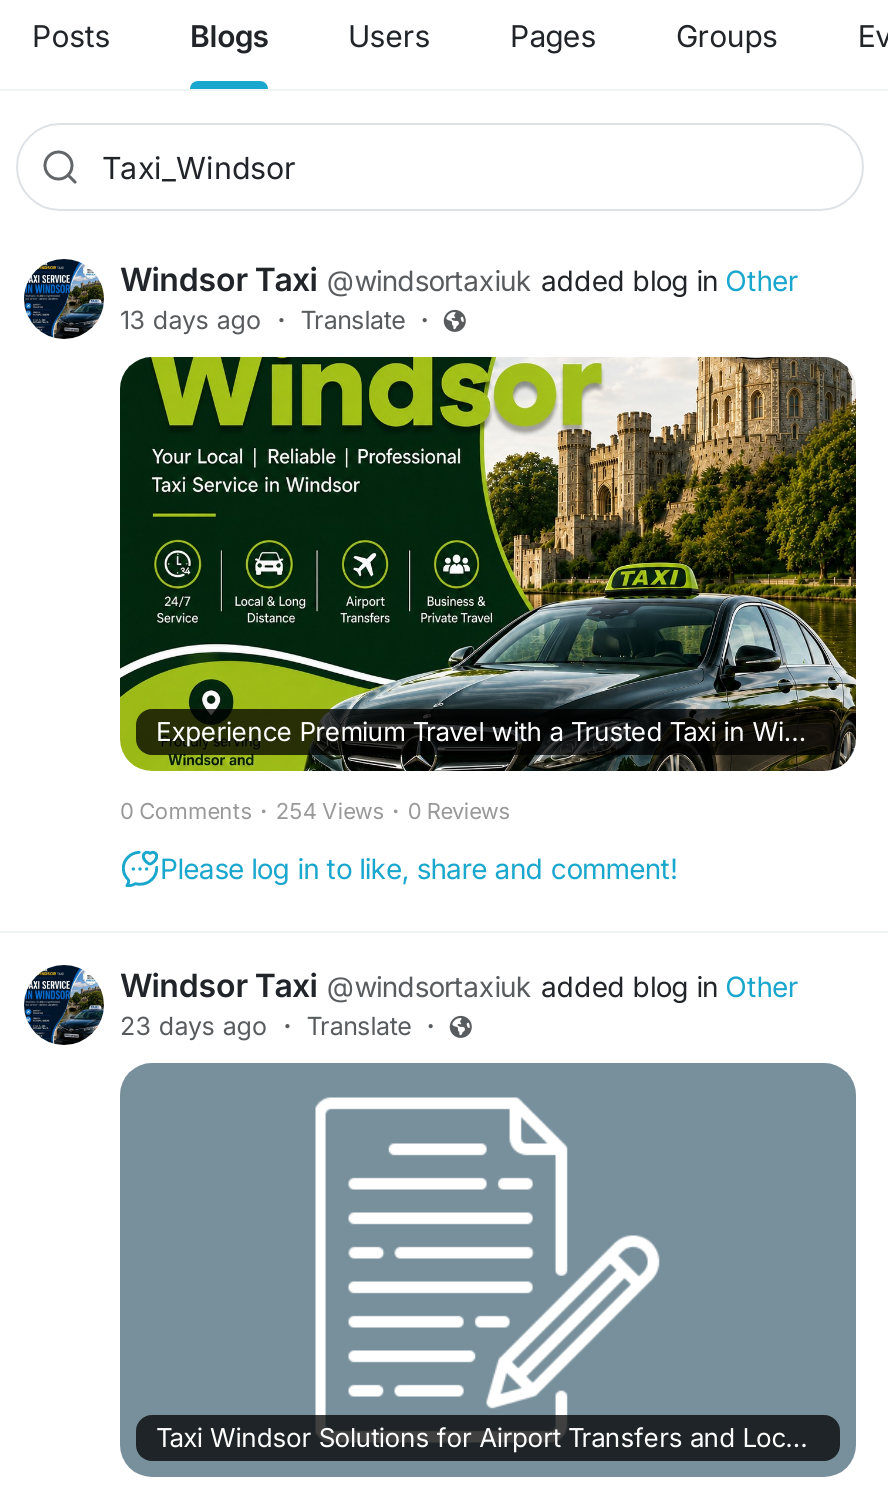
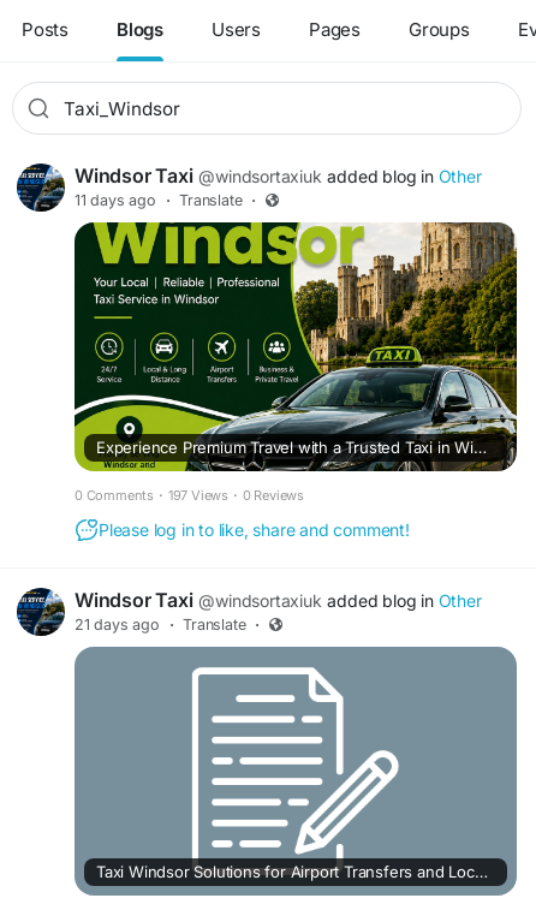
[120,305,428,335] 13 days ago · Translate · -> [75,191,256,209] 11 days ago · Translate ·
[120,797,510,825] 0 Comments · 254 Views · 0 Reviews -> [75,487,304,504] 0 Comments · 197 Views · 0 Reviews
[120,1010,434,1040] 23 days ago · Translate · -> [75,615,260,633] 21 days ago · Translate ·

